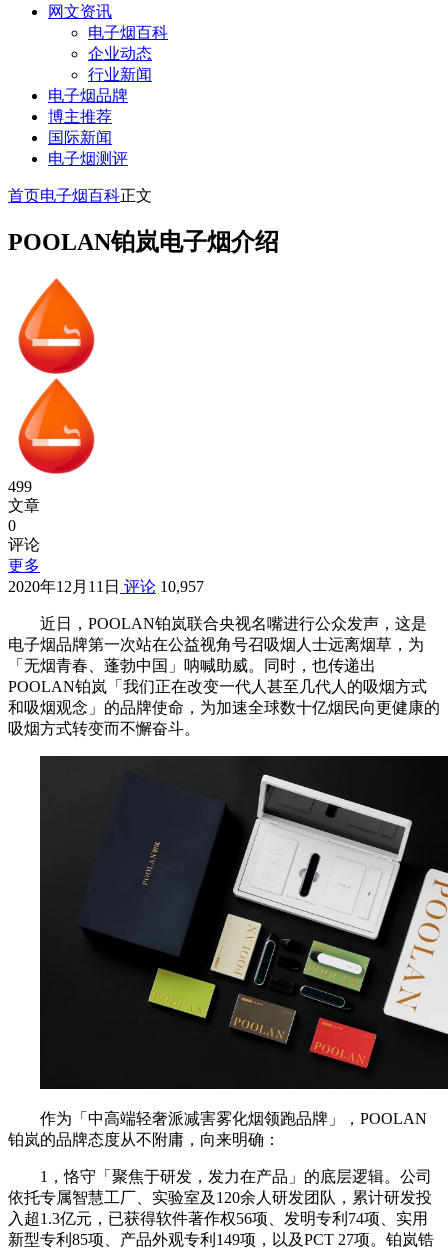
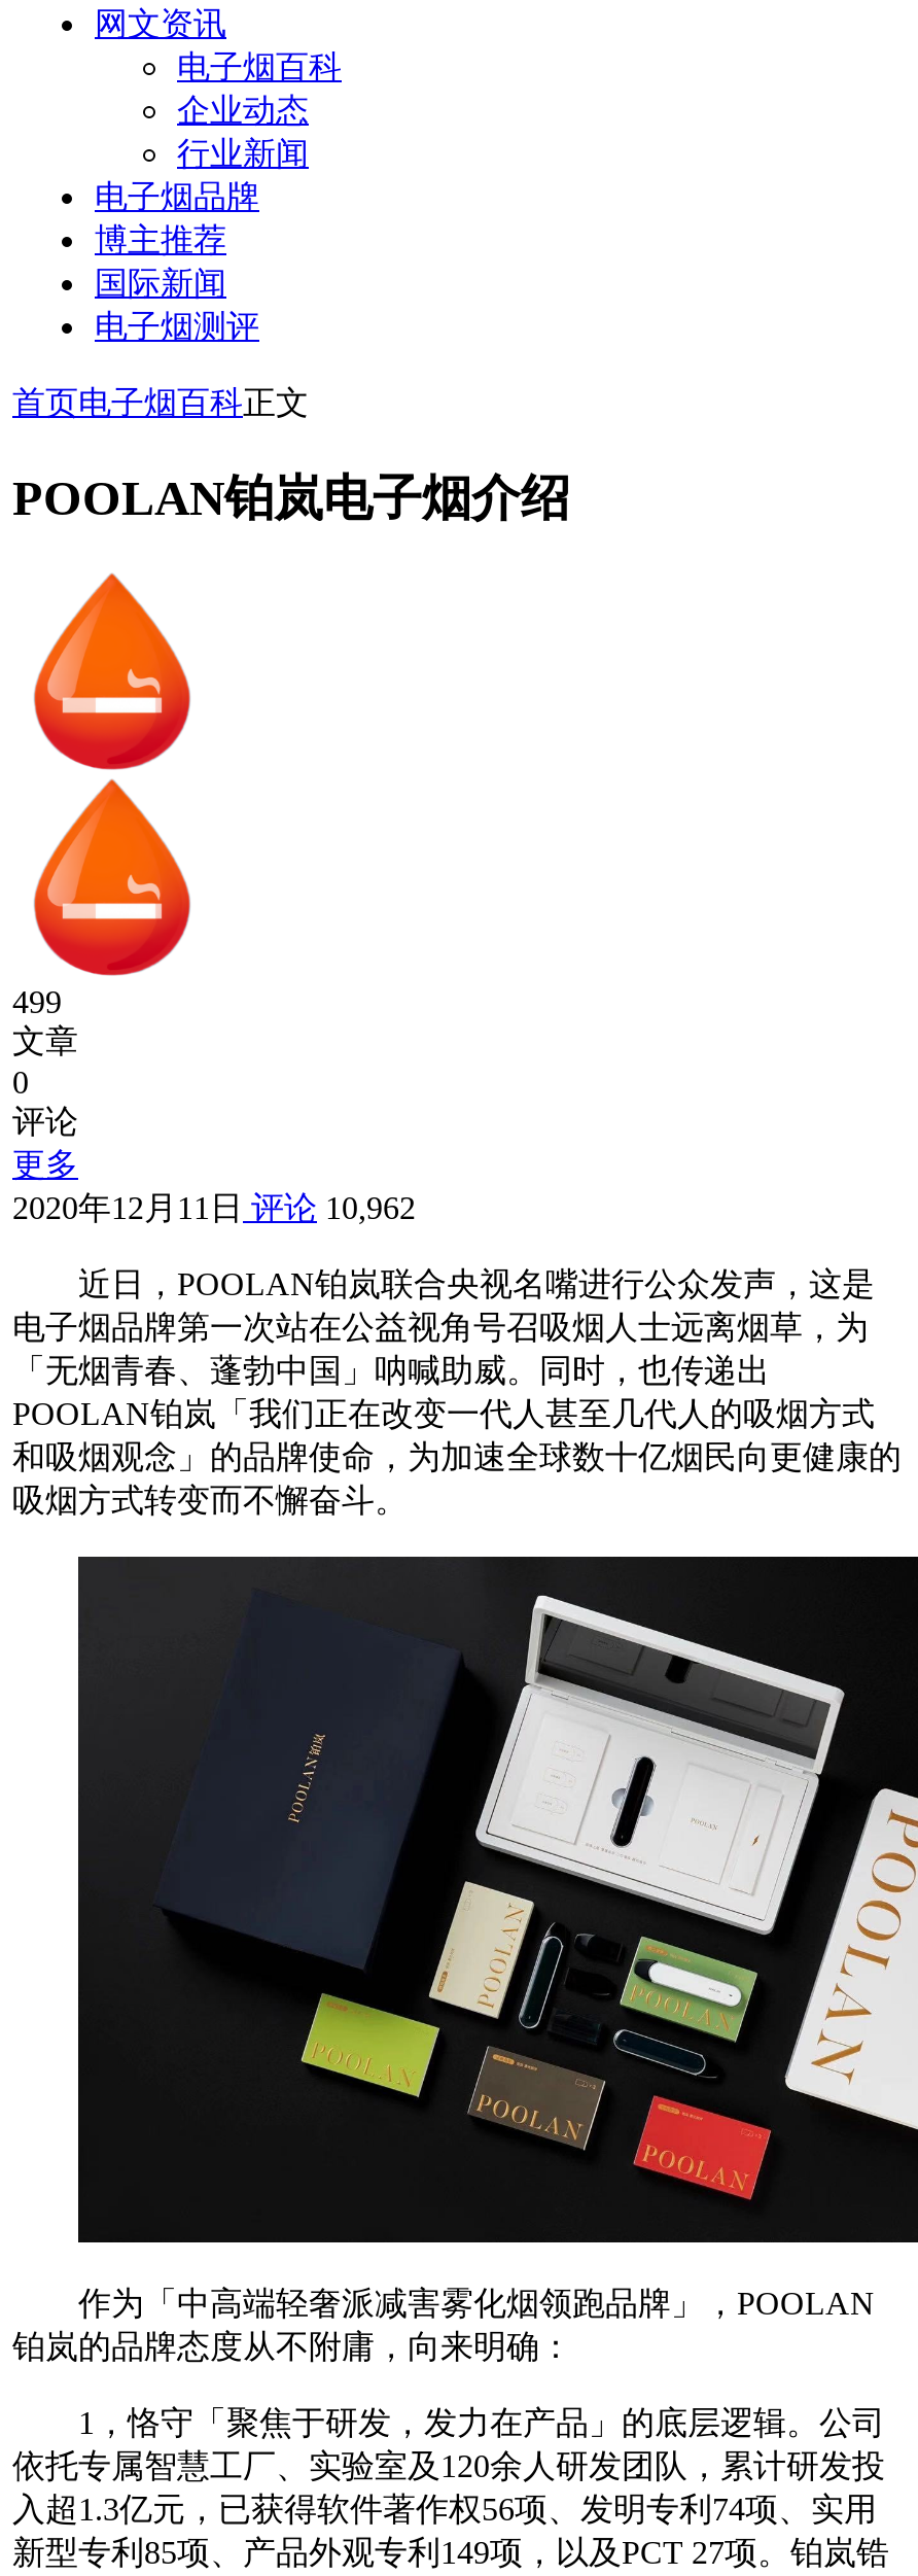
[8,578,204,595] 2020年12月11日评论10,957 -> [12,1191,416,1226] 2020年12月11日评论10,962

